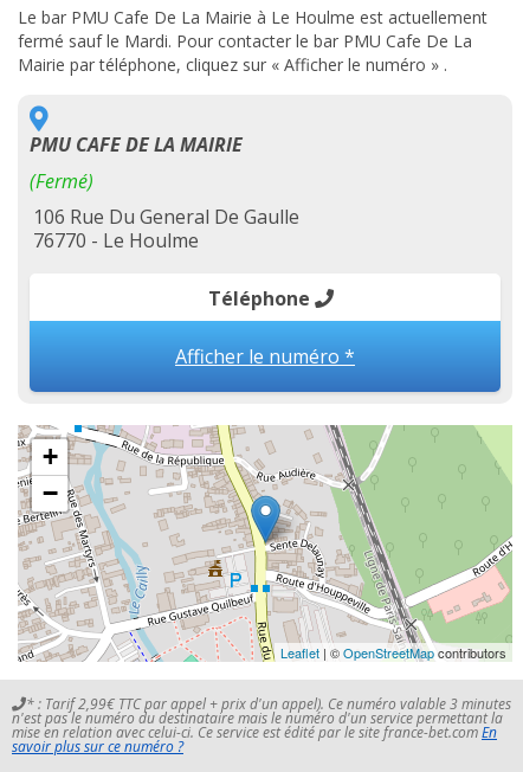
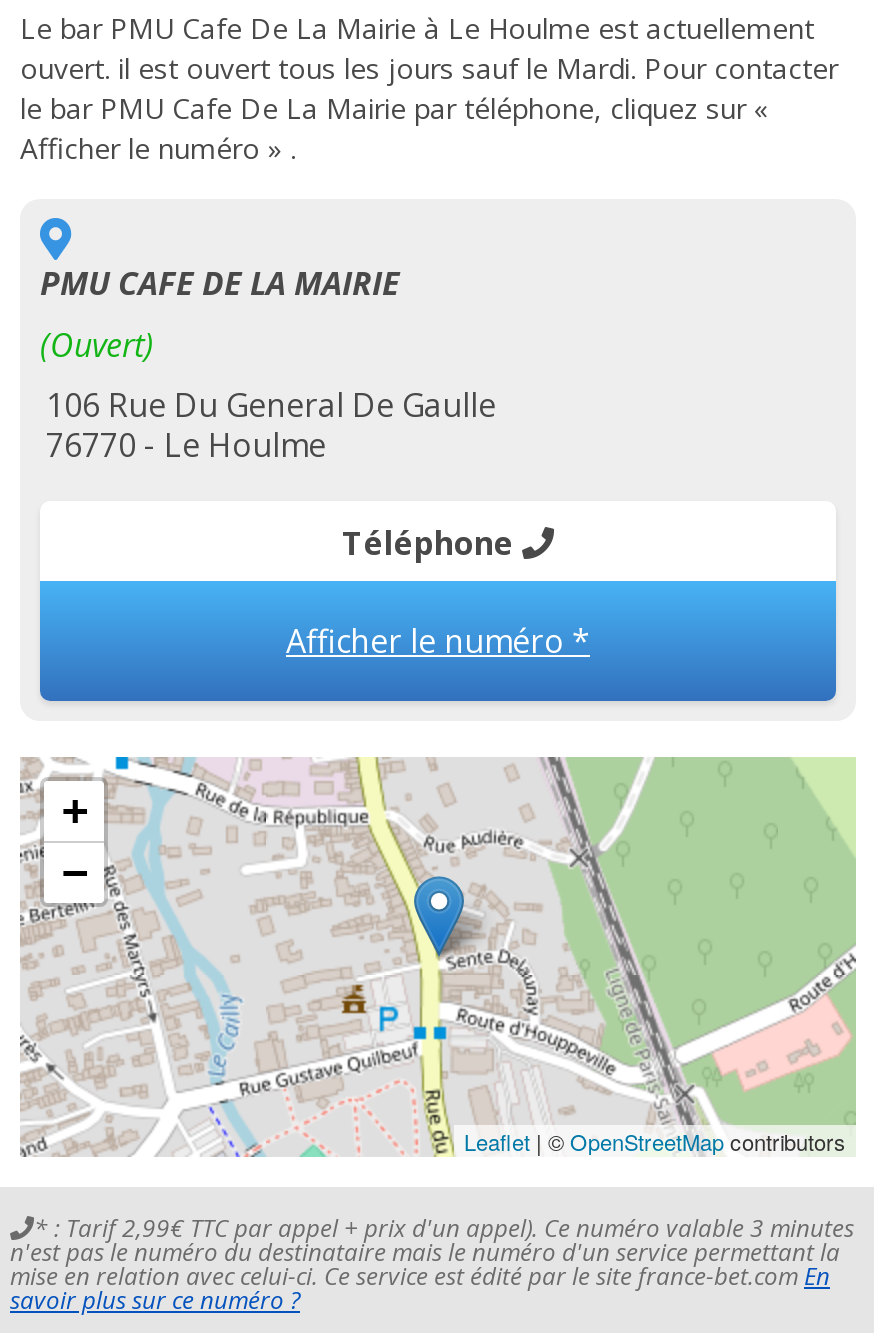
[18,30,472,76] fermé sauf le Mardi. Pour contacter le bar PMU Cafe De La | Mairie par téléphone, cliquez sur « Afficher le numéro » . -> [20,49,838,167] ouvert. il est ouvert tous les jours sauf le Mardi. Pour contacter | le bar PMU Cafe De La Mairie par téléphone, cliquez sur « | Afficher le numéro » .
[30,168,93,194] (Fermé) -> [40,323,154,367] (Ouvert)

